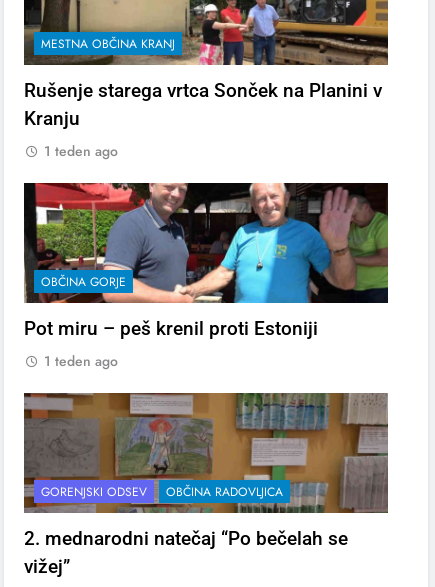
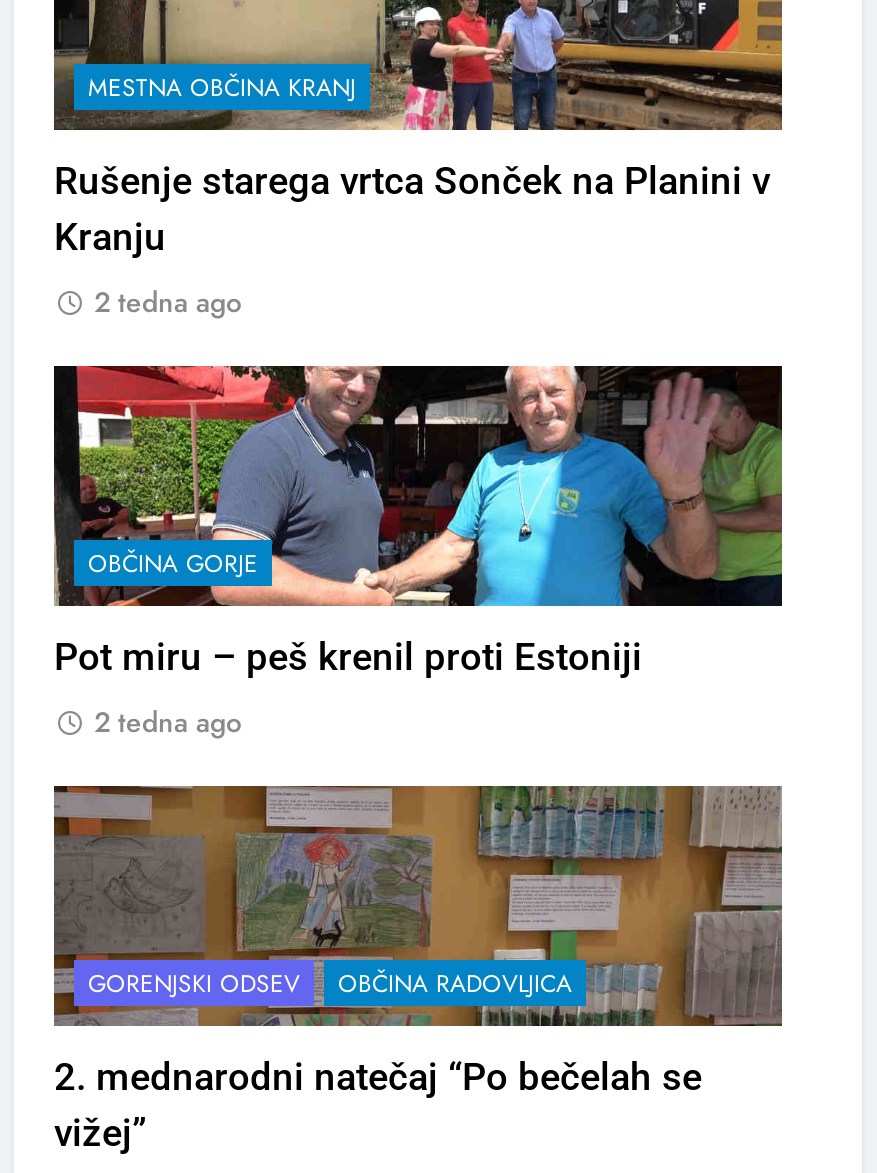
[44,141,118,161] 1 teden ago -> [94,282,242,322] 2 tedna ago
[44,351,118,371] 1 teden ago -> [94,702,242,742] 2 tedna ago

